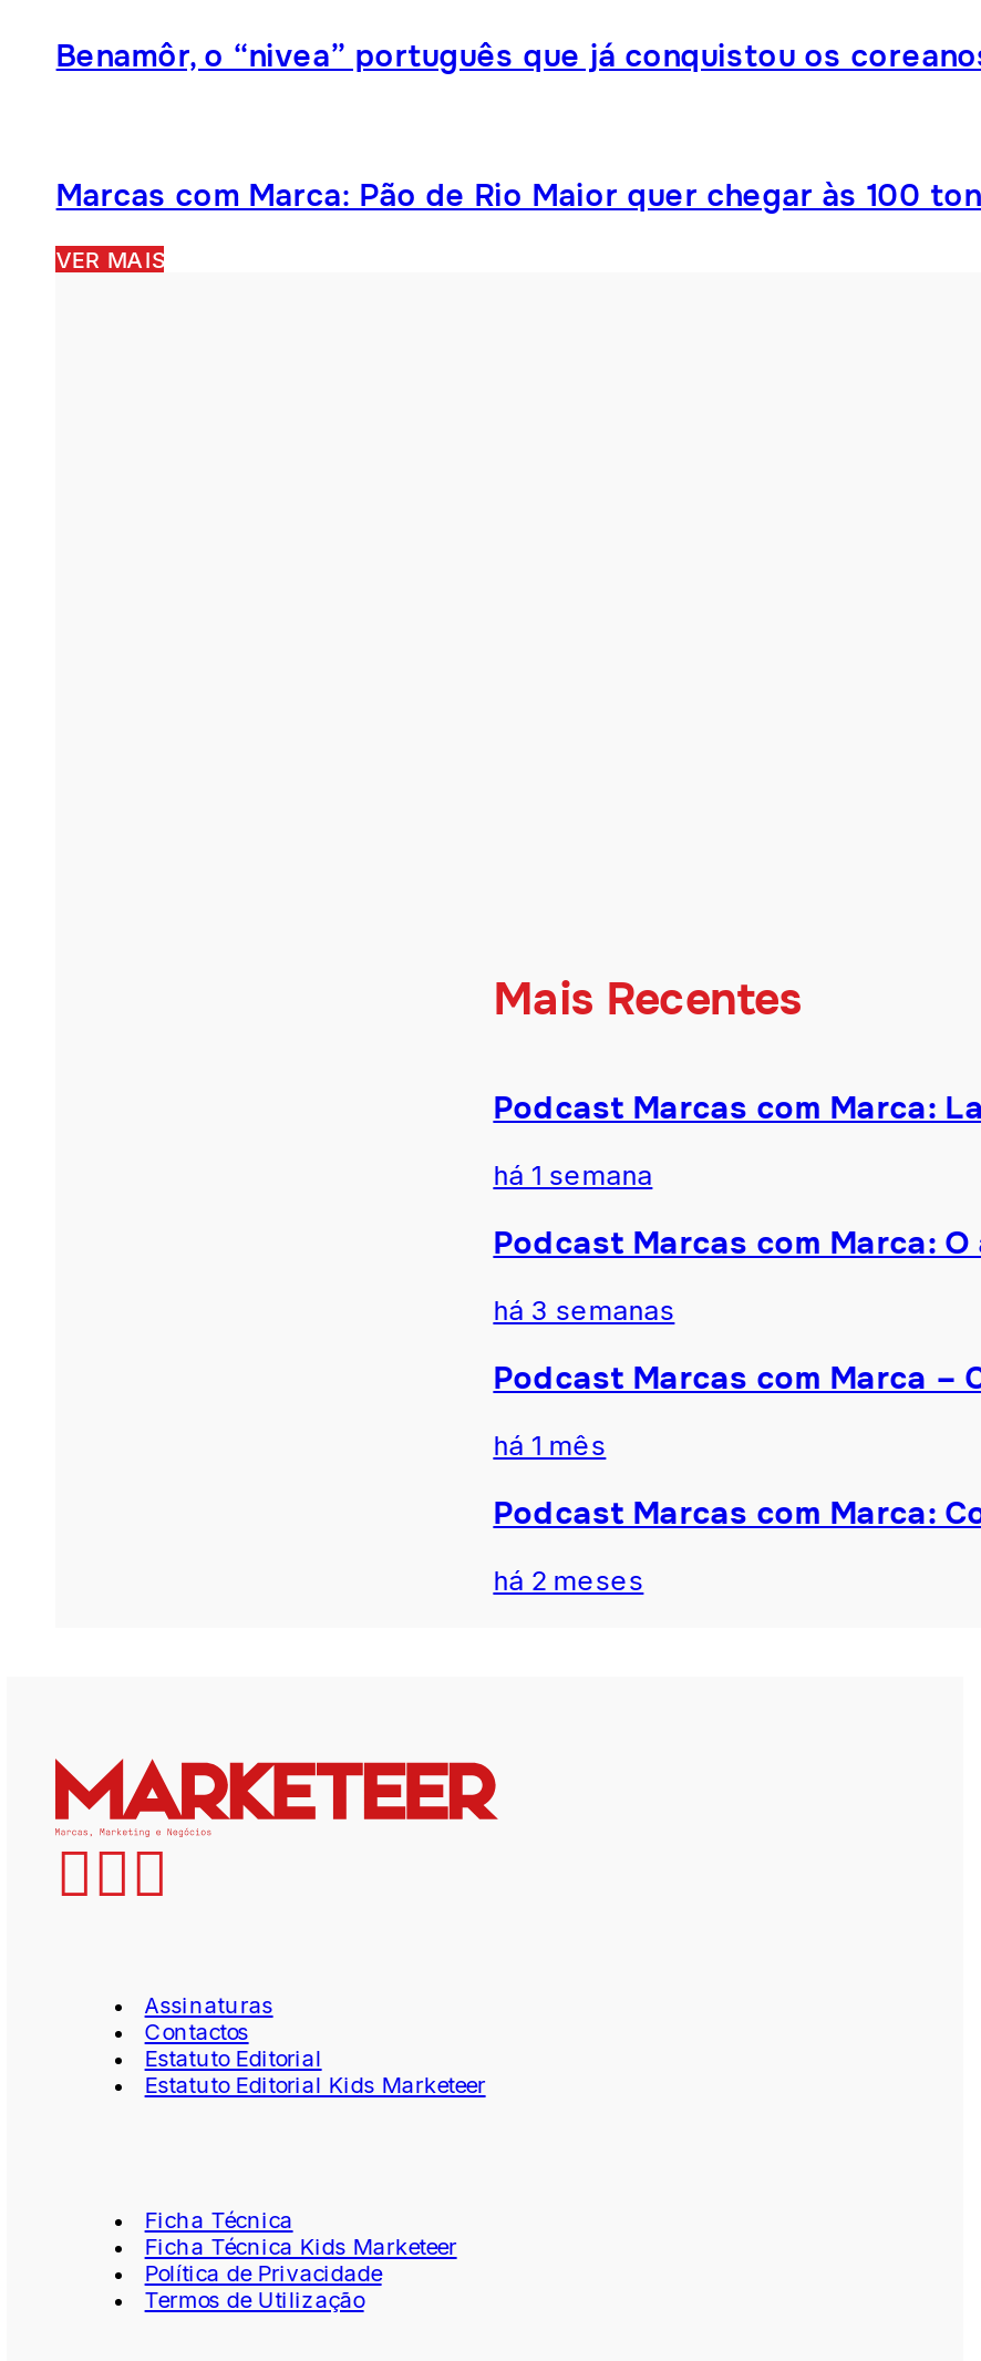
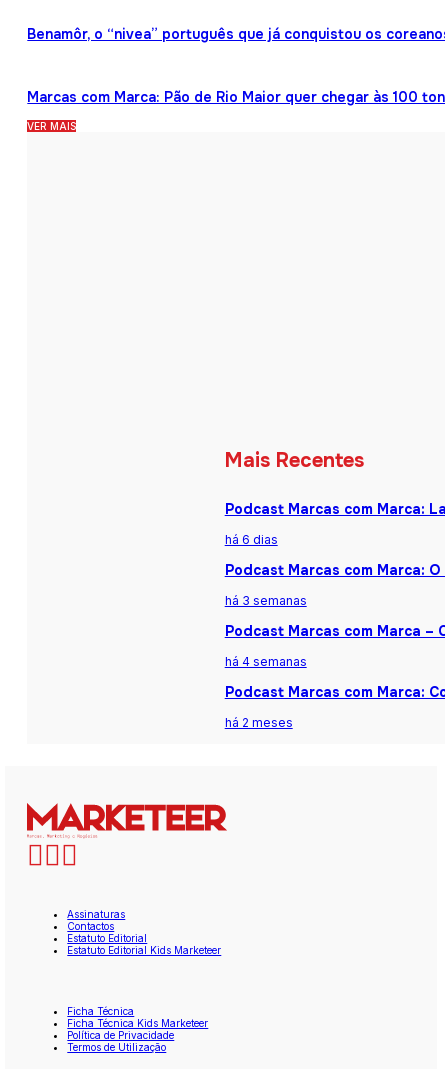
[493,1159,653,1192] há 1 semana -> [225,532,278,547] há 6 dias
[493,1429,606,1462] há 1 mês -> [225,654,307,669] há 4 semanas

